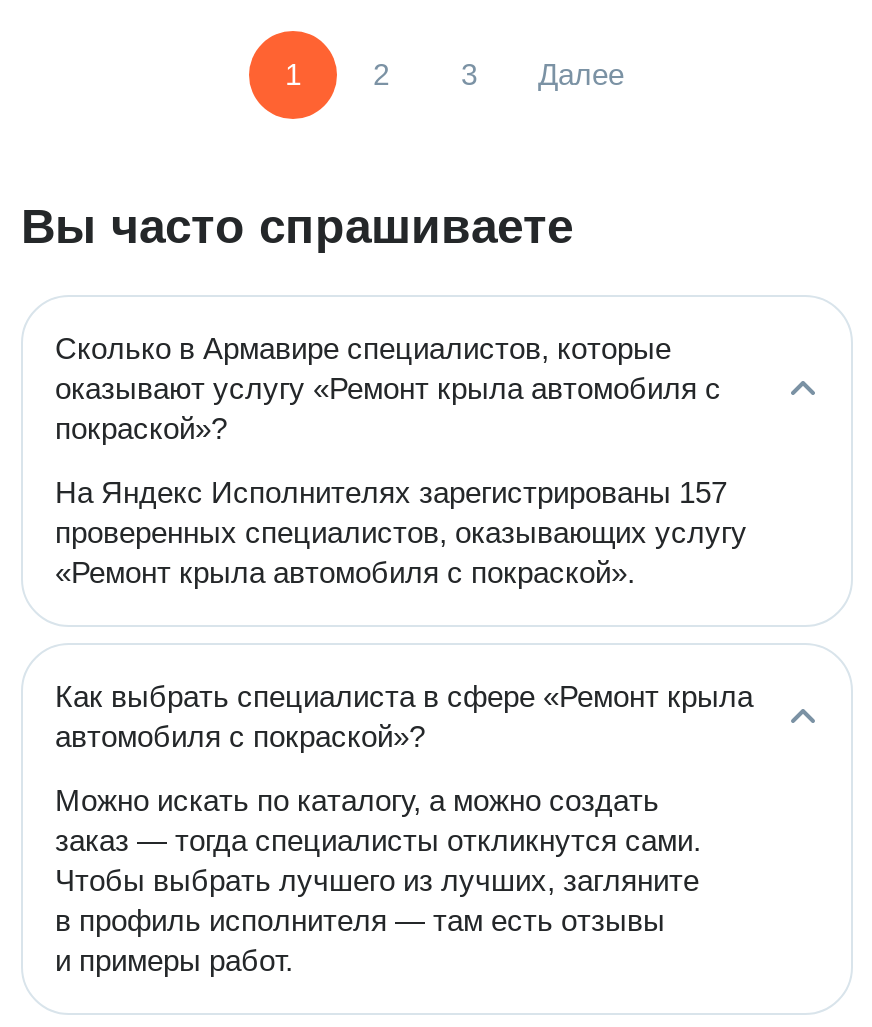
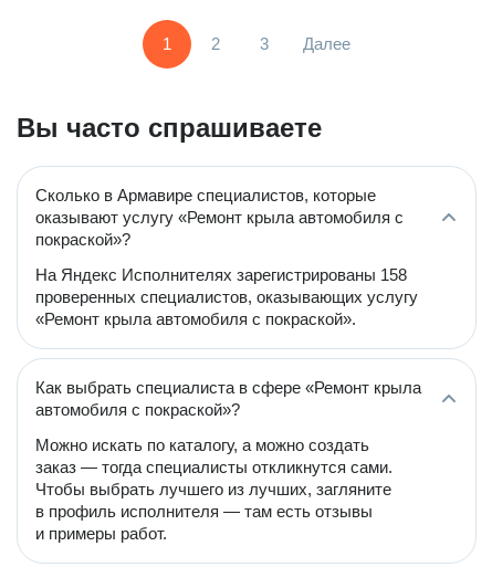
[55,475,727,509] На Яндекс Исполнителях зарегистрированы 157 -> [35,265,407,284] На Яндекс Исполнителях зарегистрированы 158

